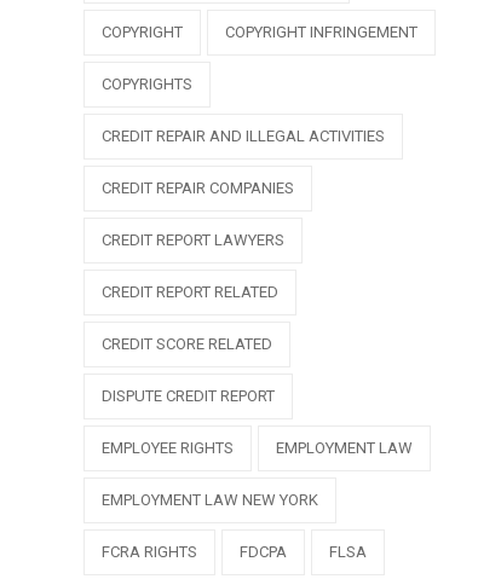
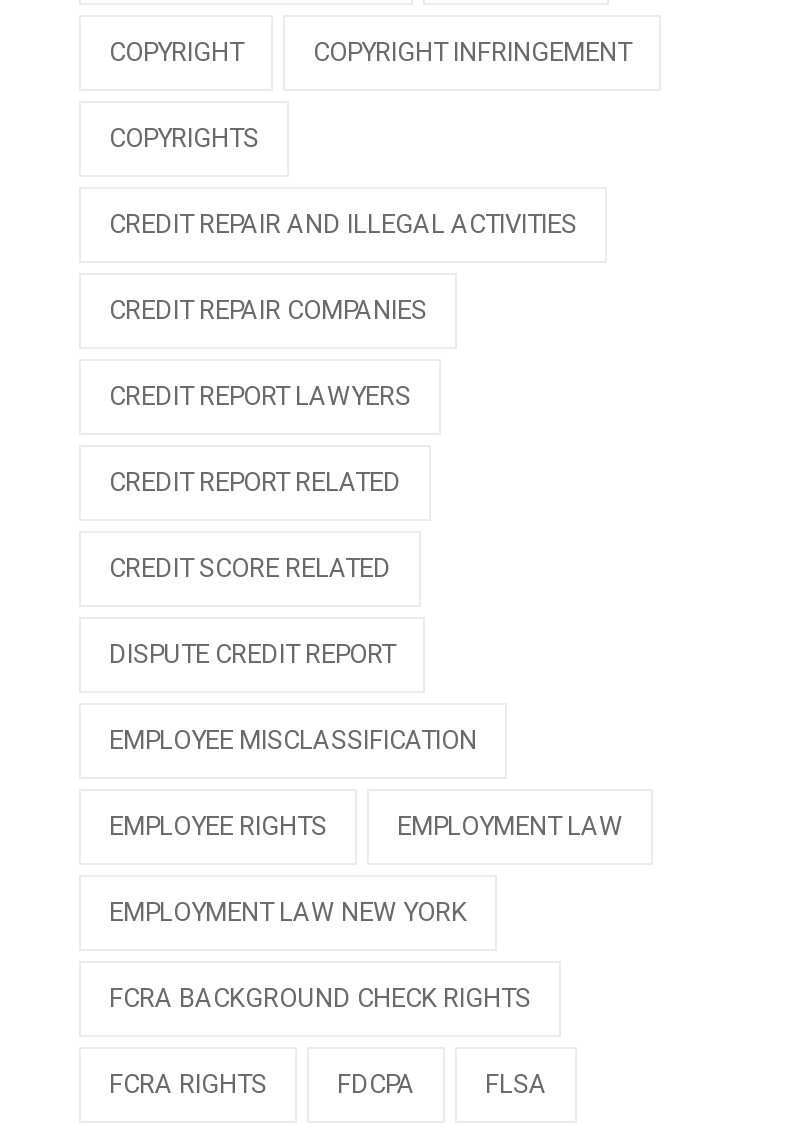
none -> [109,724,477,754] EMPLOYEE MISCLASSIFICATION
none -> [109,982,531,1012] FCRA BACKGROUND CHECK RIGHTS

